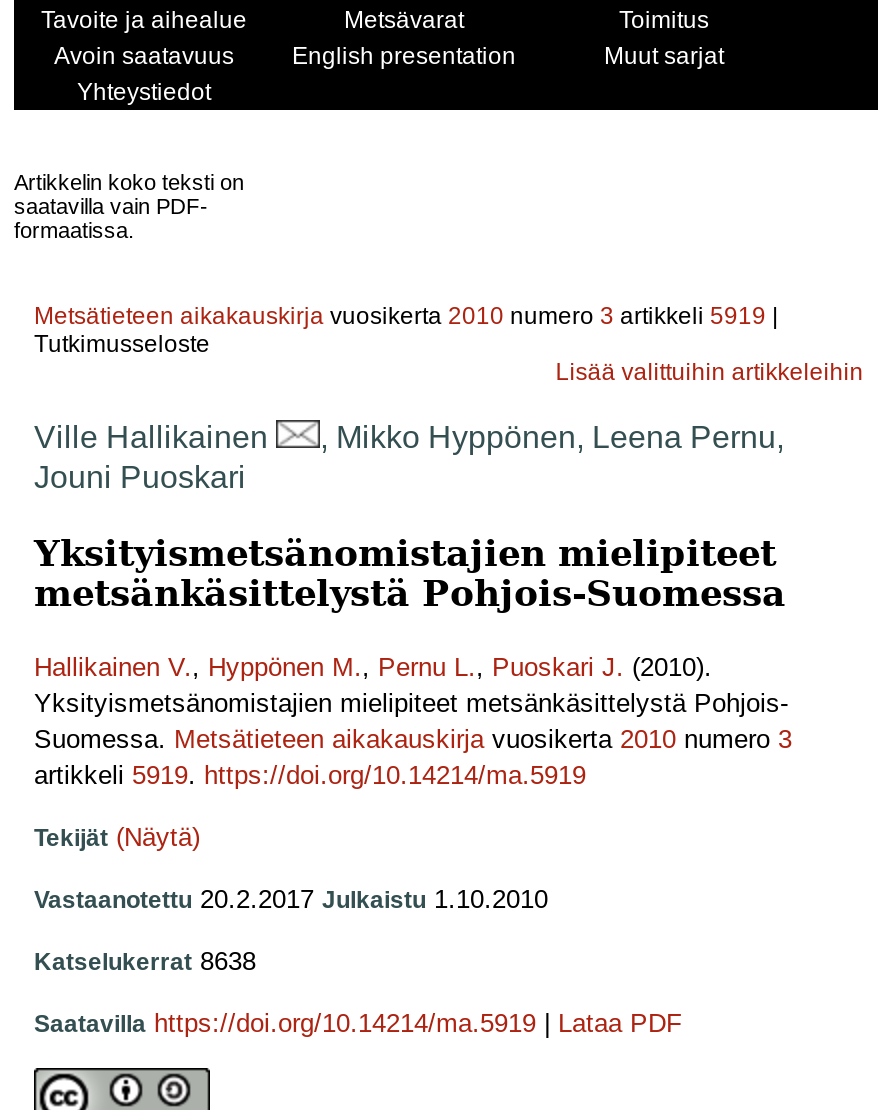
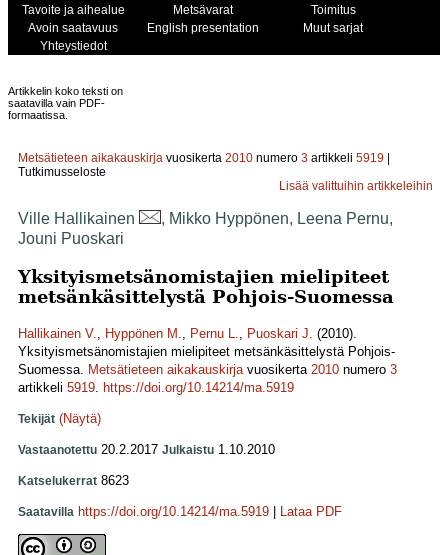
[34,946,256,976] Katselukerrat 8638 -> [18,473,129,488] Katselukerrat 8623

